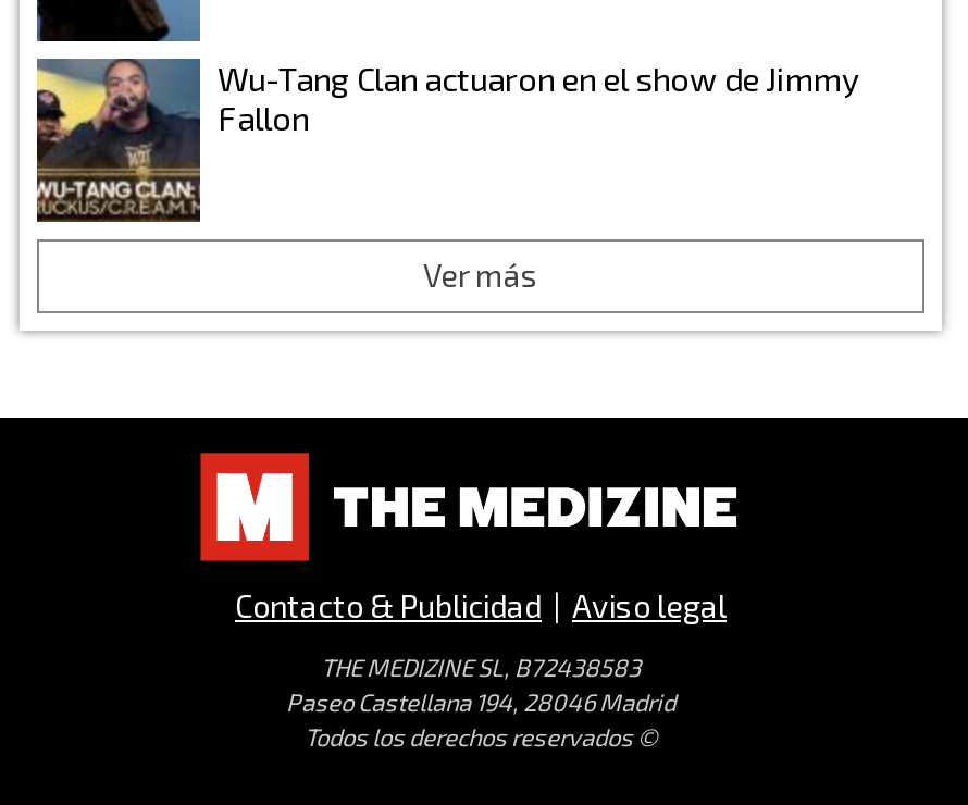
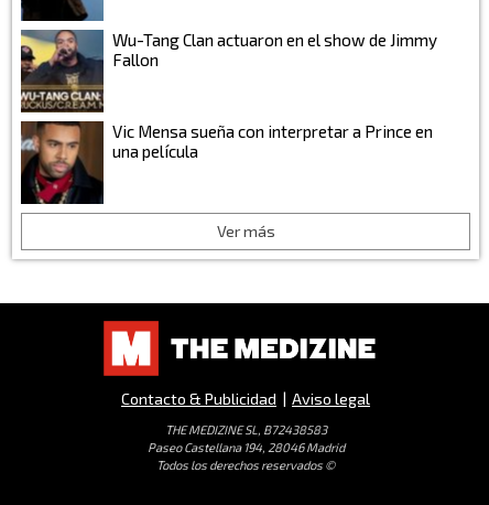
none -> [20,121,433,204] [image] | Vic Mensa sueña con interpretar a Prince en | una película

